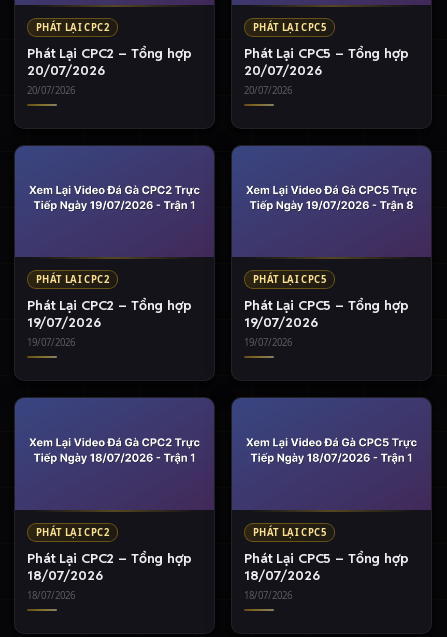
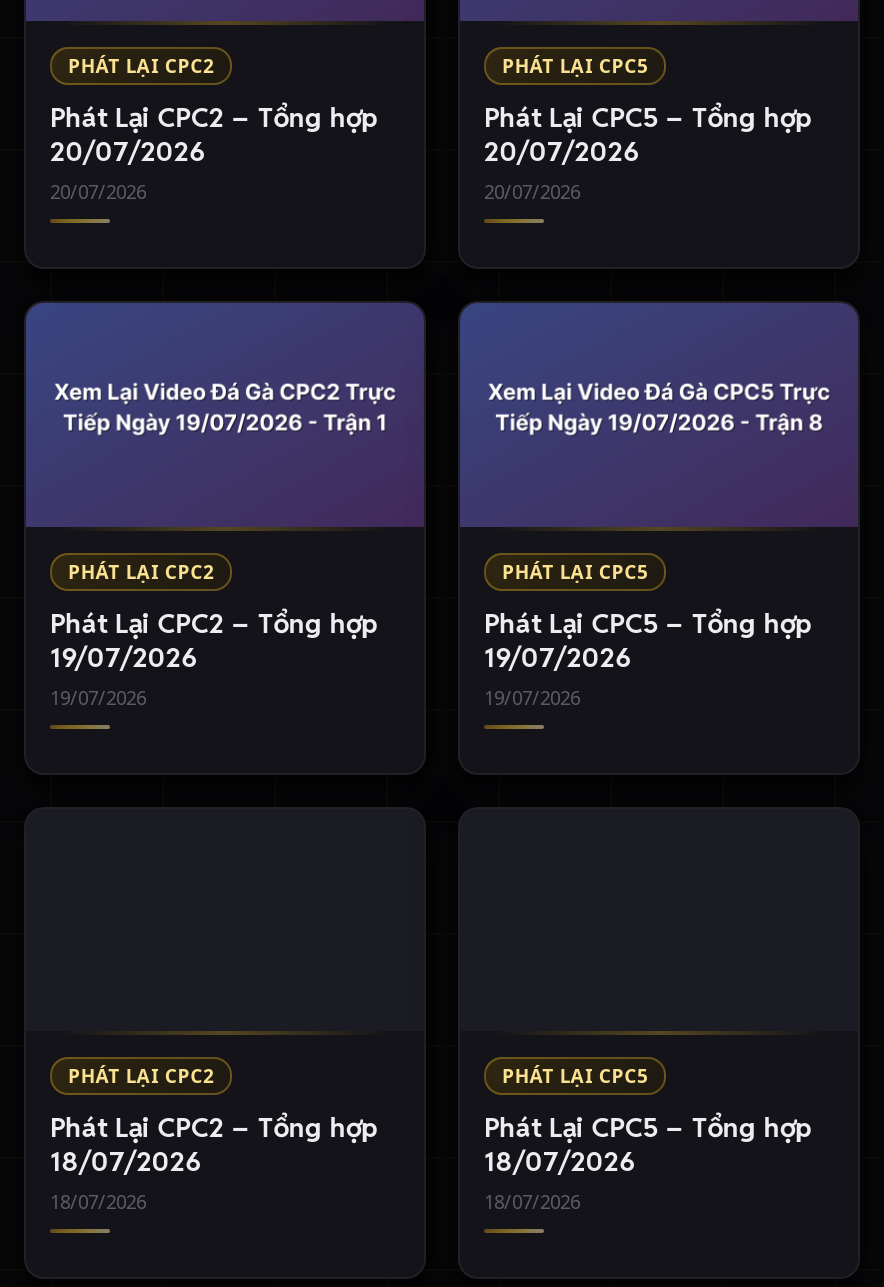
[14,397,214,510] [image] -> none
[232,397,431,510] [image] -> none

